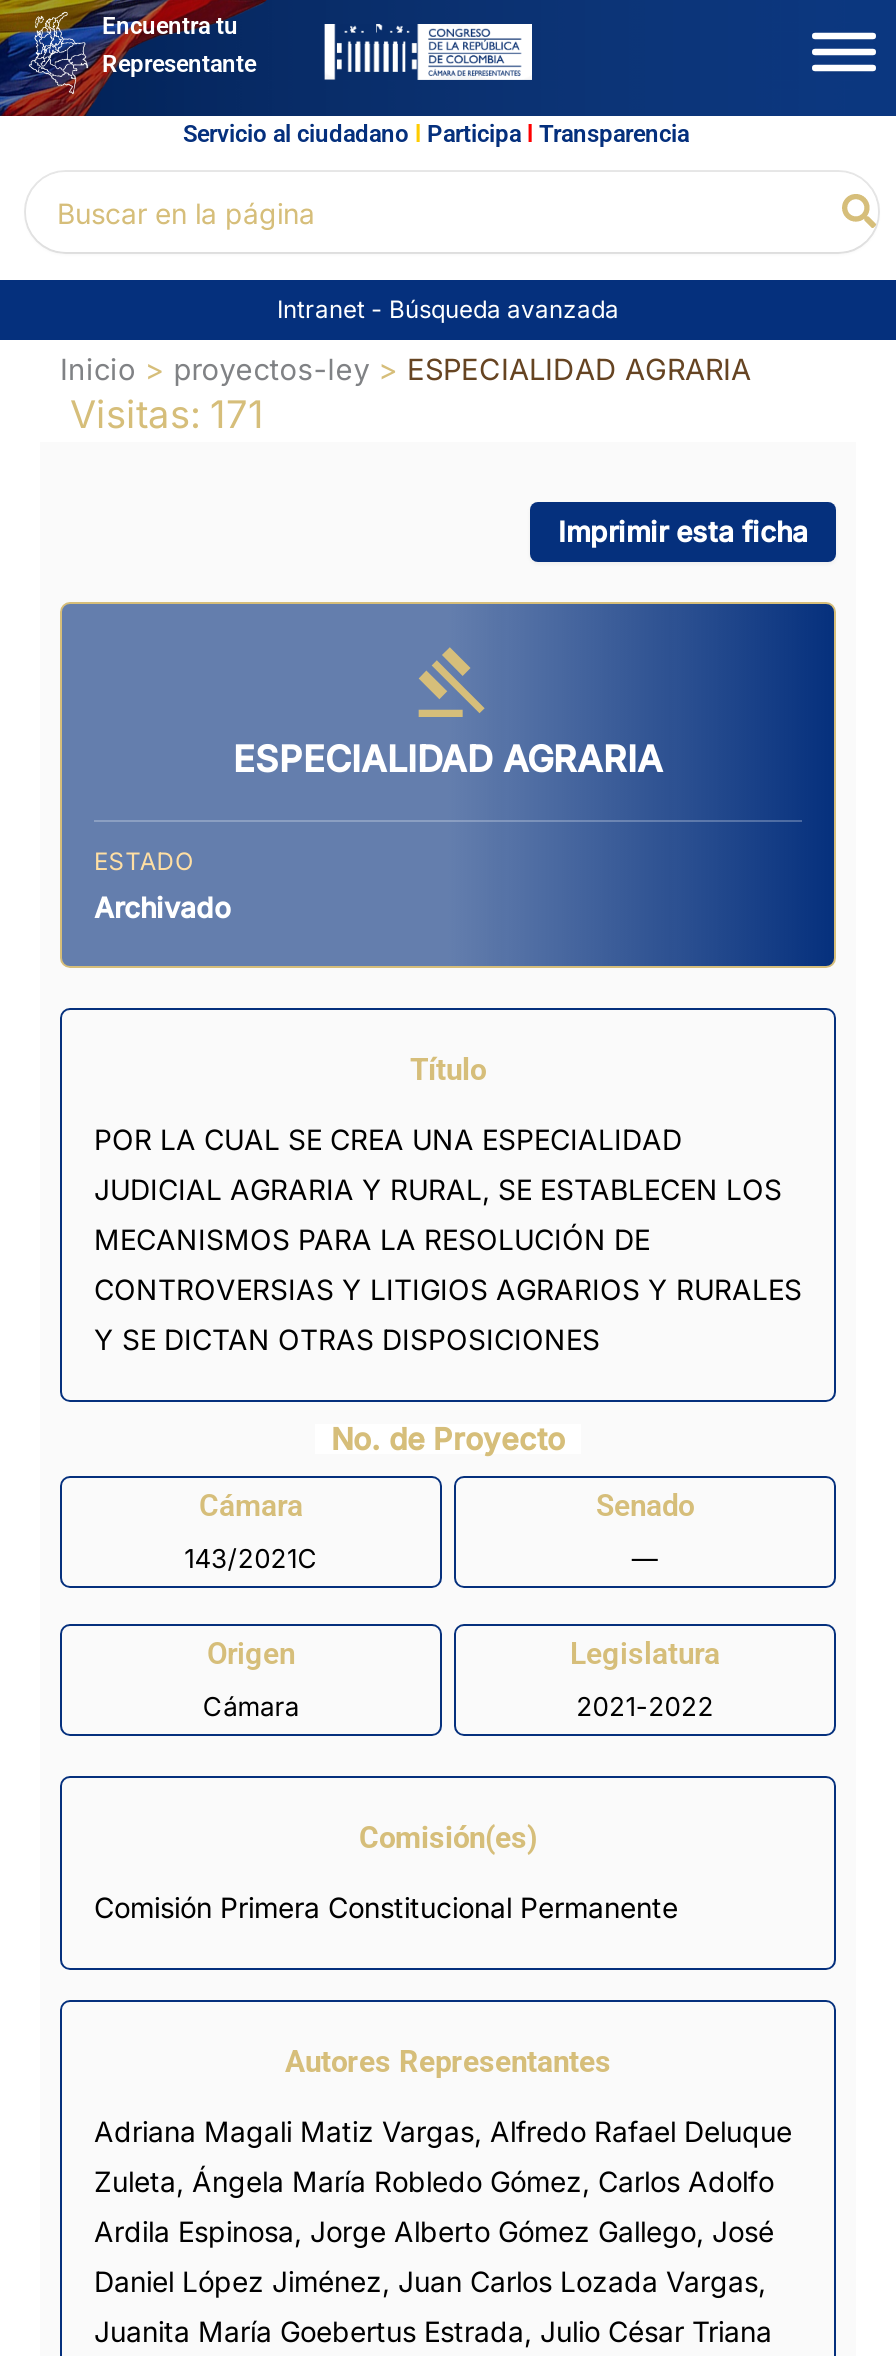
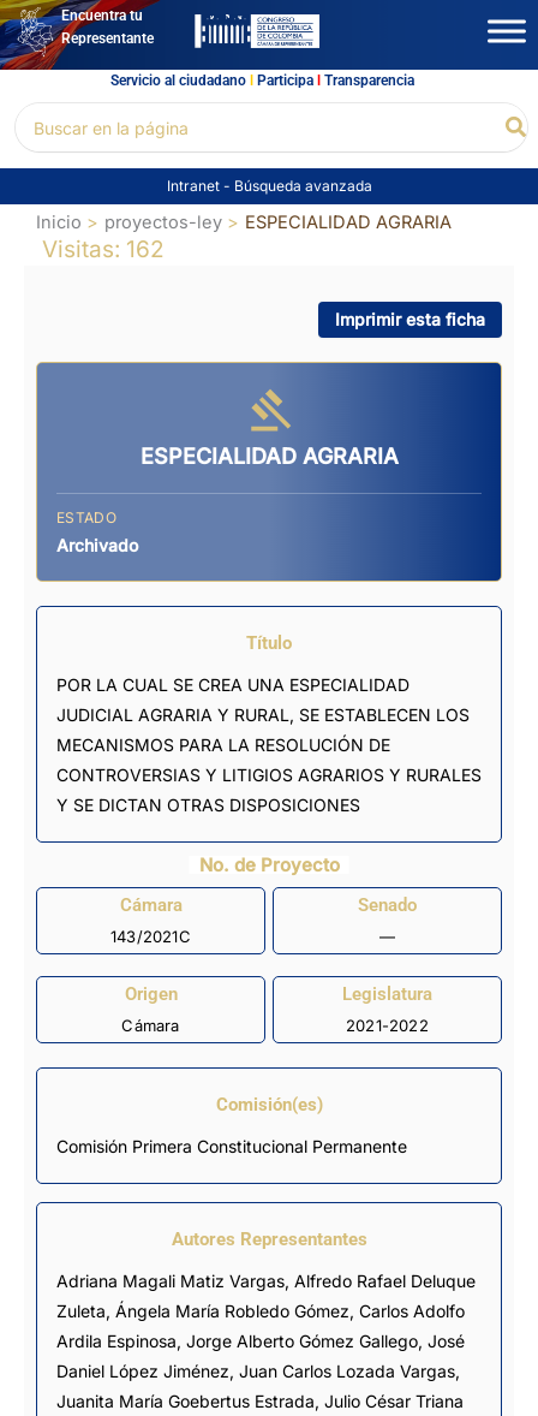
[70,391,264,437] Visitas: 171 -> [42,235,165,263] Visitas: 162

